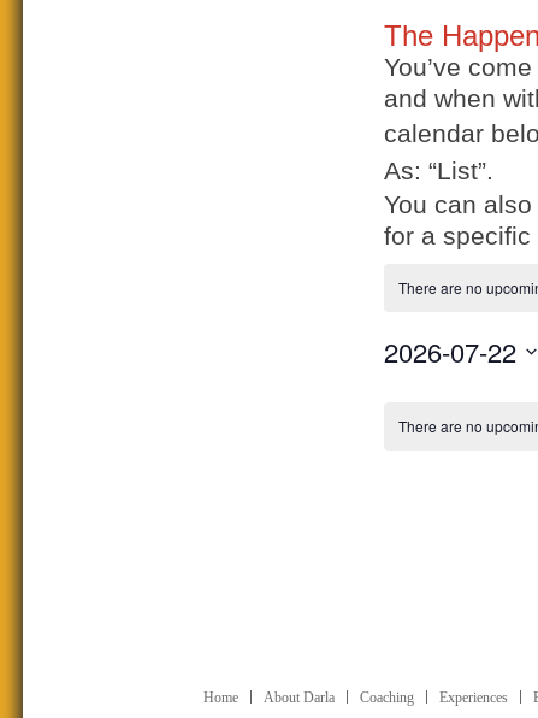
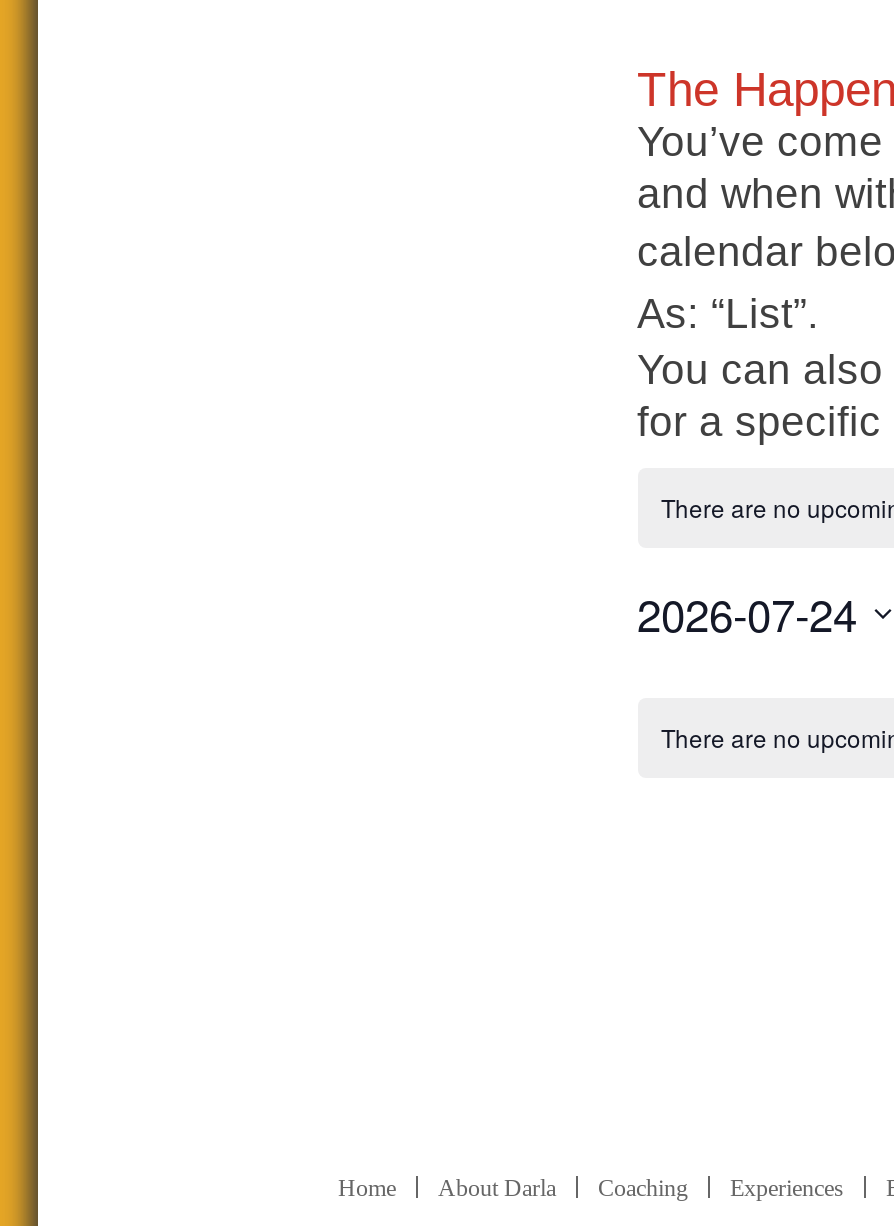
[383,332,516,370] 2026-07-22 -> [637,582,857,644] 2026-07-24

